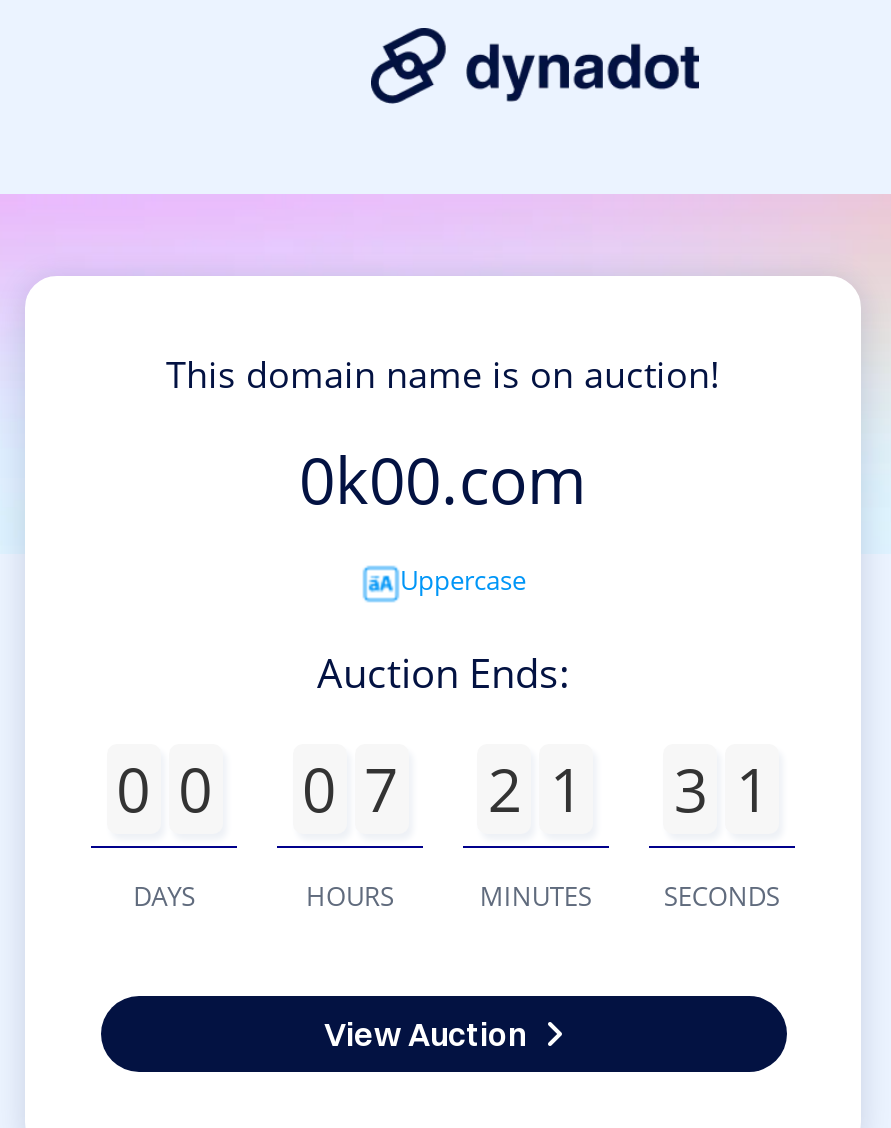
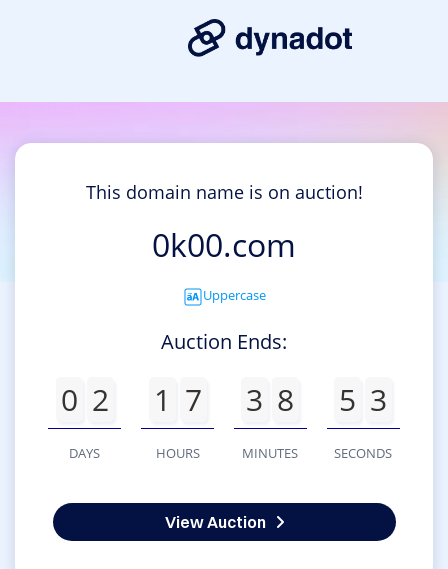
[116,748,212,830] 0 0 -> [61,379,109,420] 0 2
[302,748,398,830] 0 7 -> [153,379,201,420] 1 7
[488,748,584,830] 2 1 -> [246,379,294,420] 3 8
[674,748,770,830] 3 1 -> [339,379,387,420] 5 3

